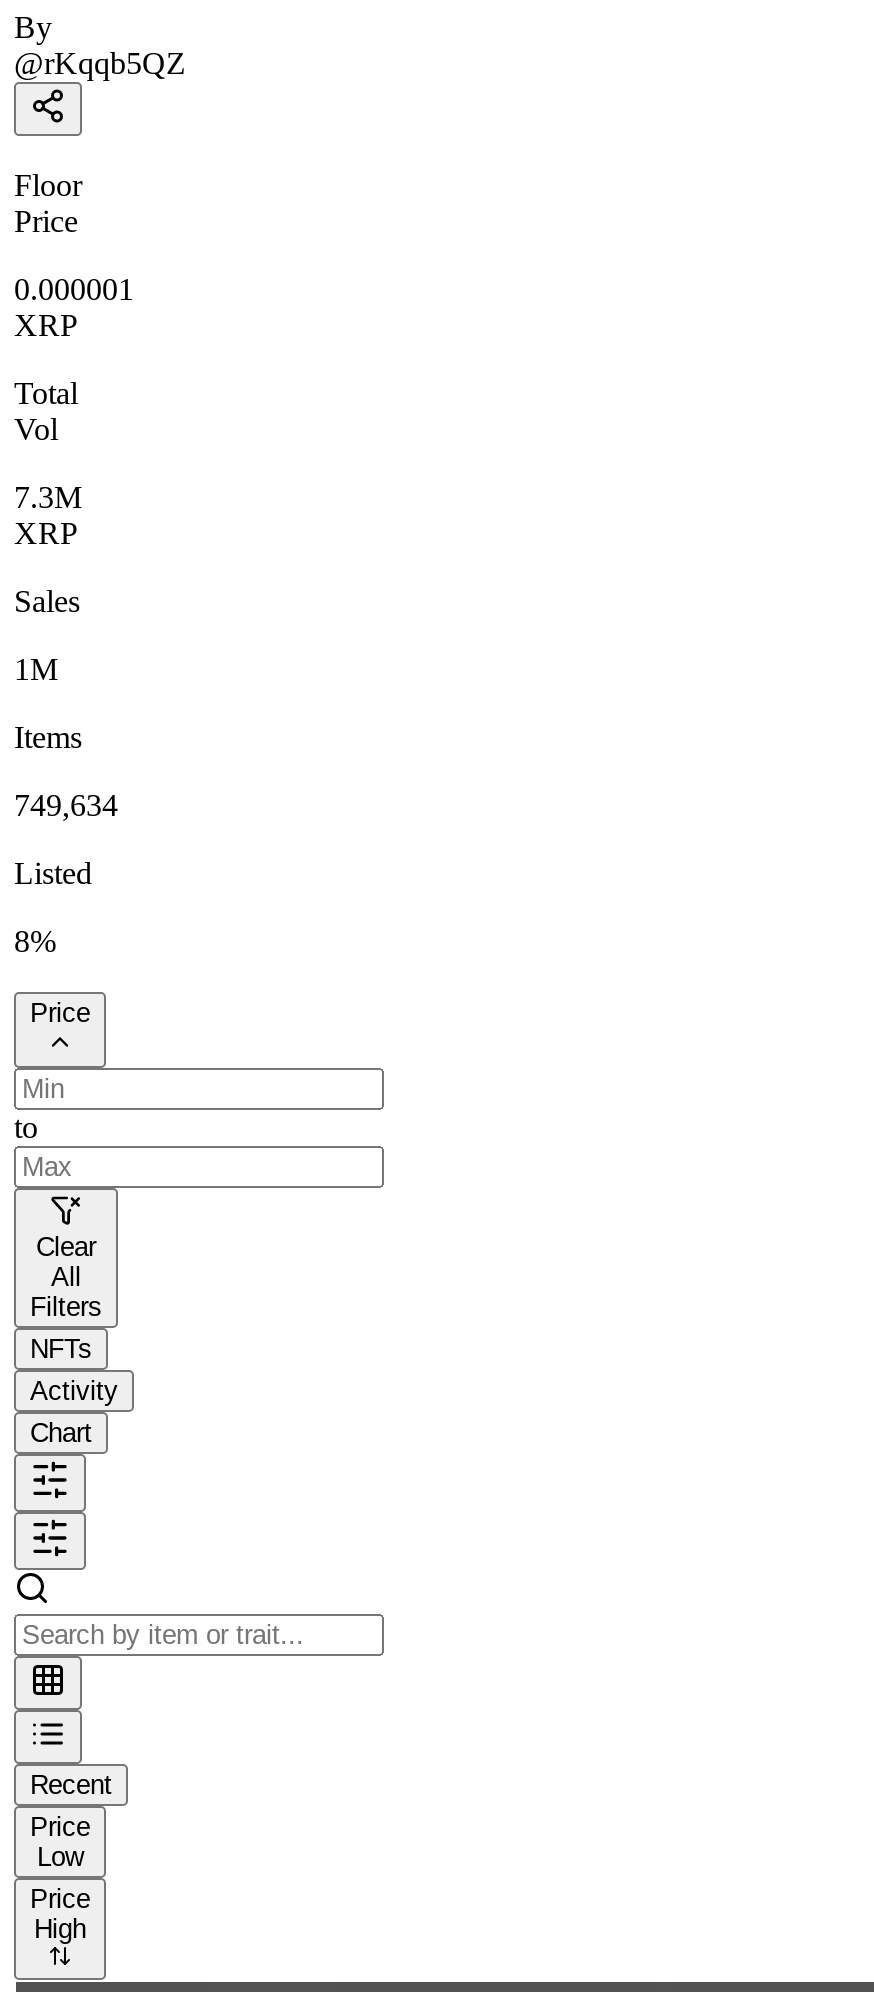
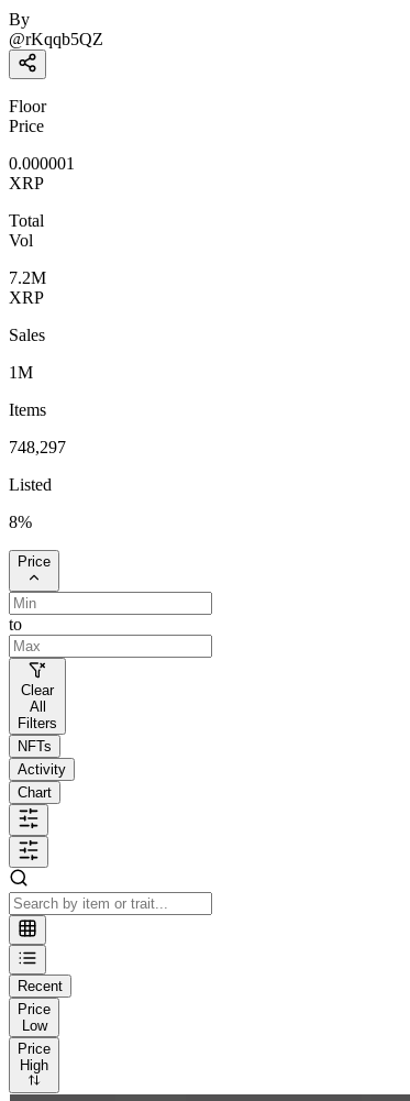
[14,480,82,514] 7.3M -> [9,268,46,287] 7.2M
[14,788,118,822] 749,634 -> [9,438,66,456] 748,297

